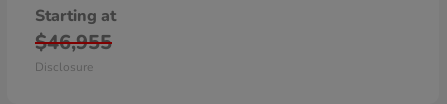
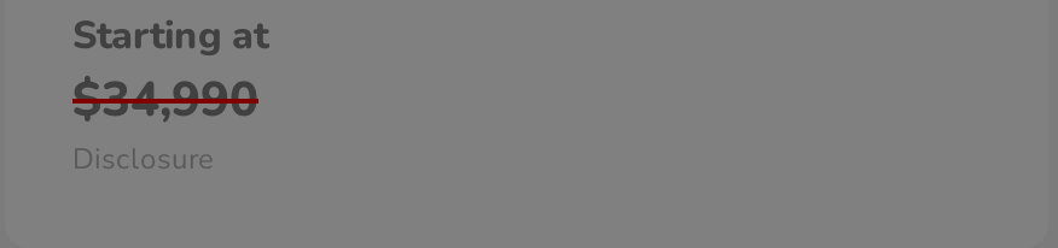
[35,29,112,56] $46,955 -> [72,68,258,133] $34,990

